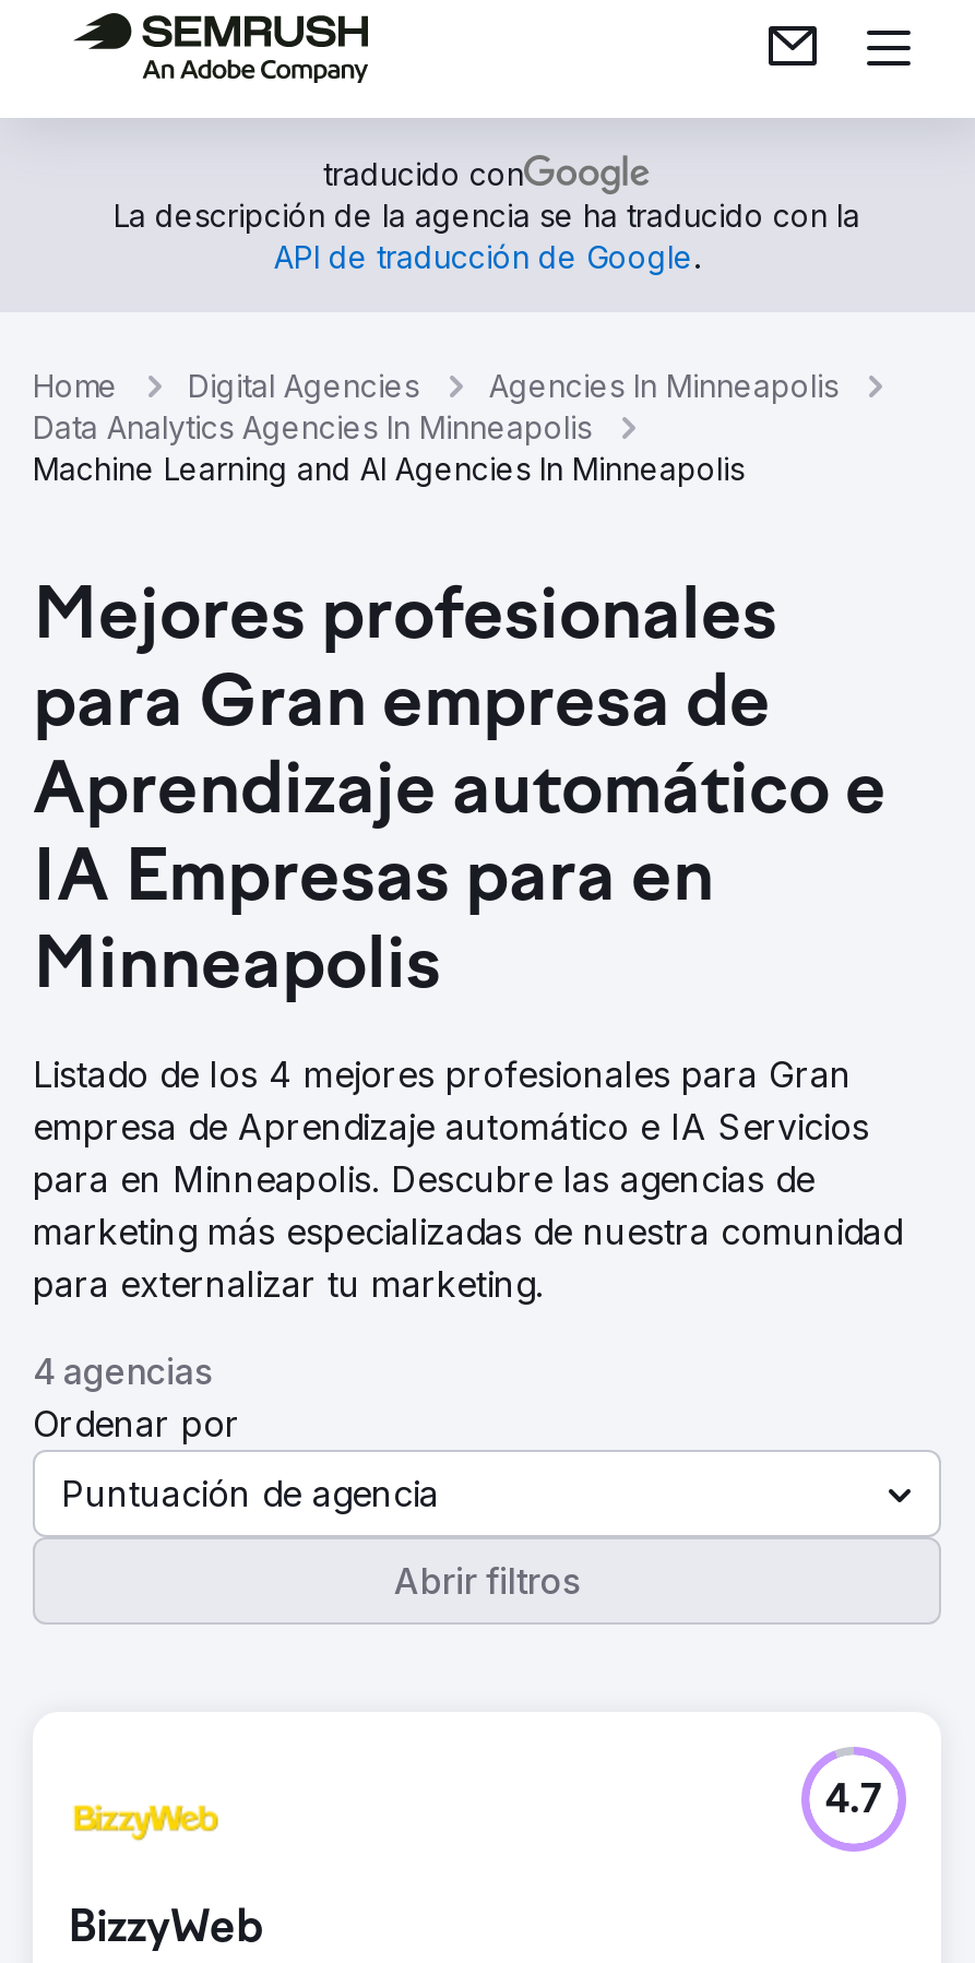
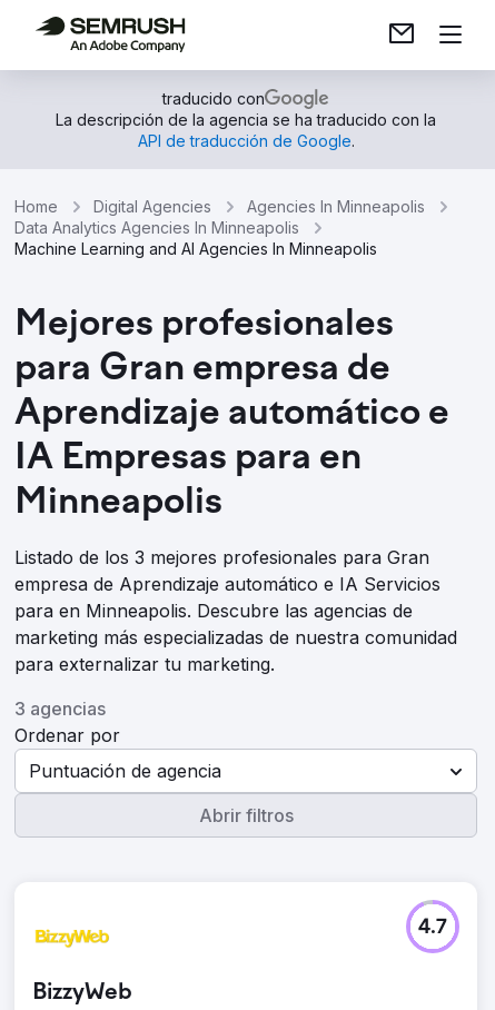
[33,1052,852,1096] Listado de los 4 mejores profesionales para Gran -> [14,546,429,568] Listado de los 3 mejores profesionales para Gran
[33,1349,212,1393] 4 agencias -> [14,697,106,720] 3 agencias

